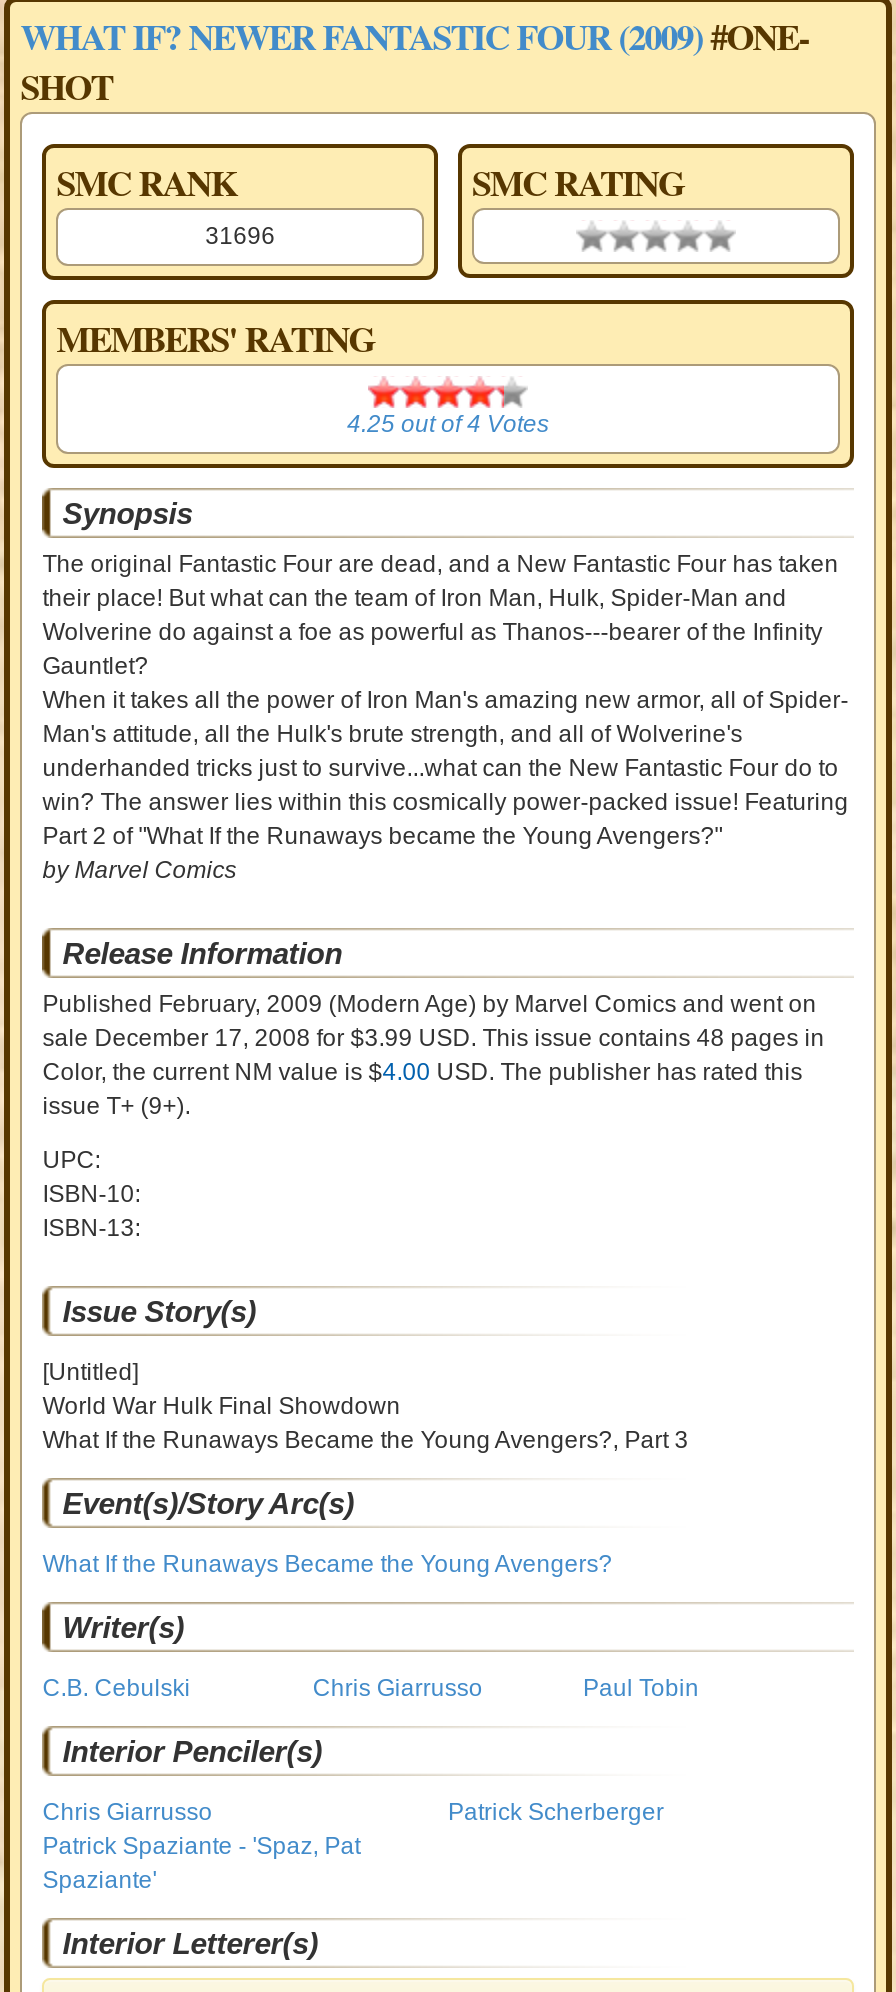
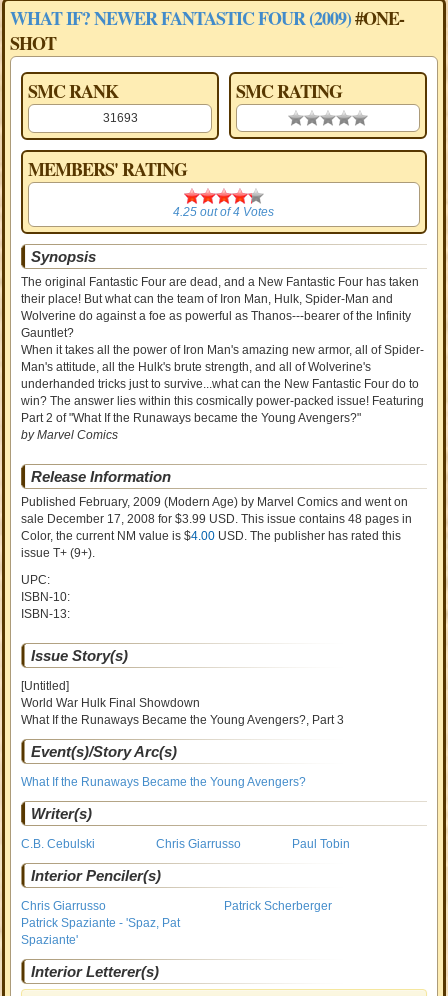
[205,222,275,250] 31696 -> [103,111,138,125] 31693

